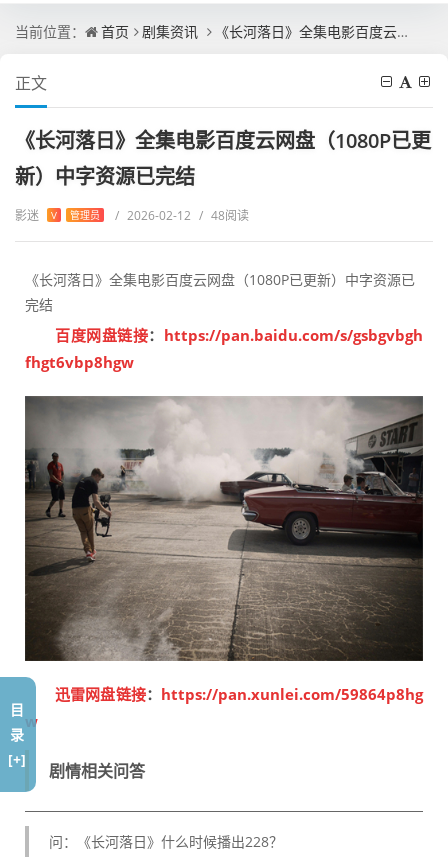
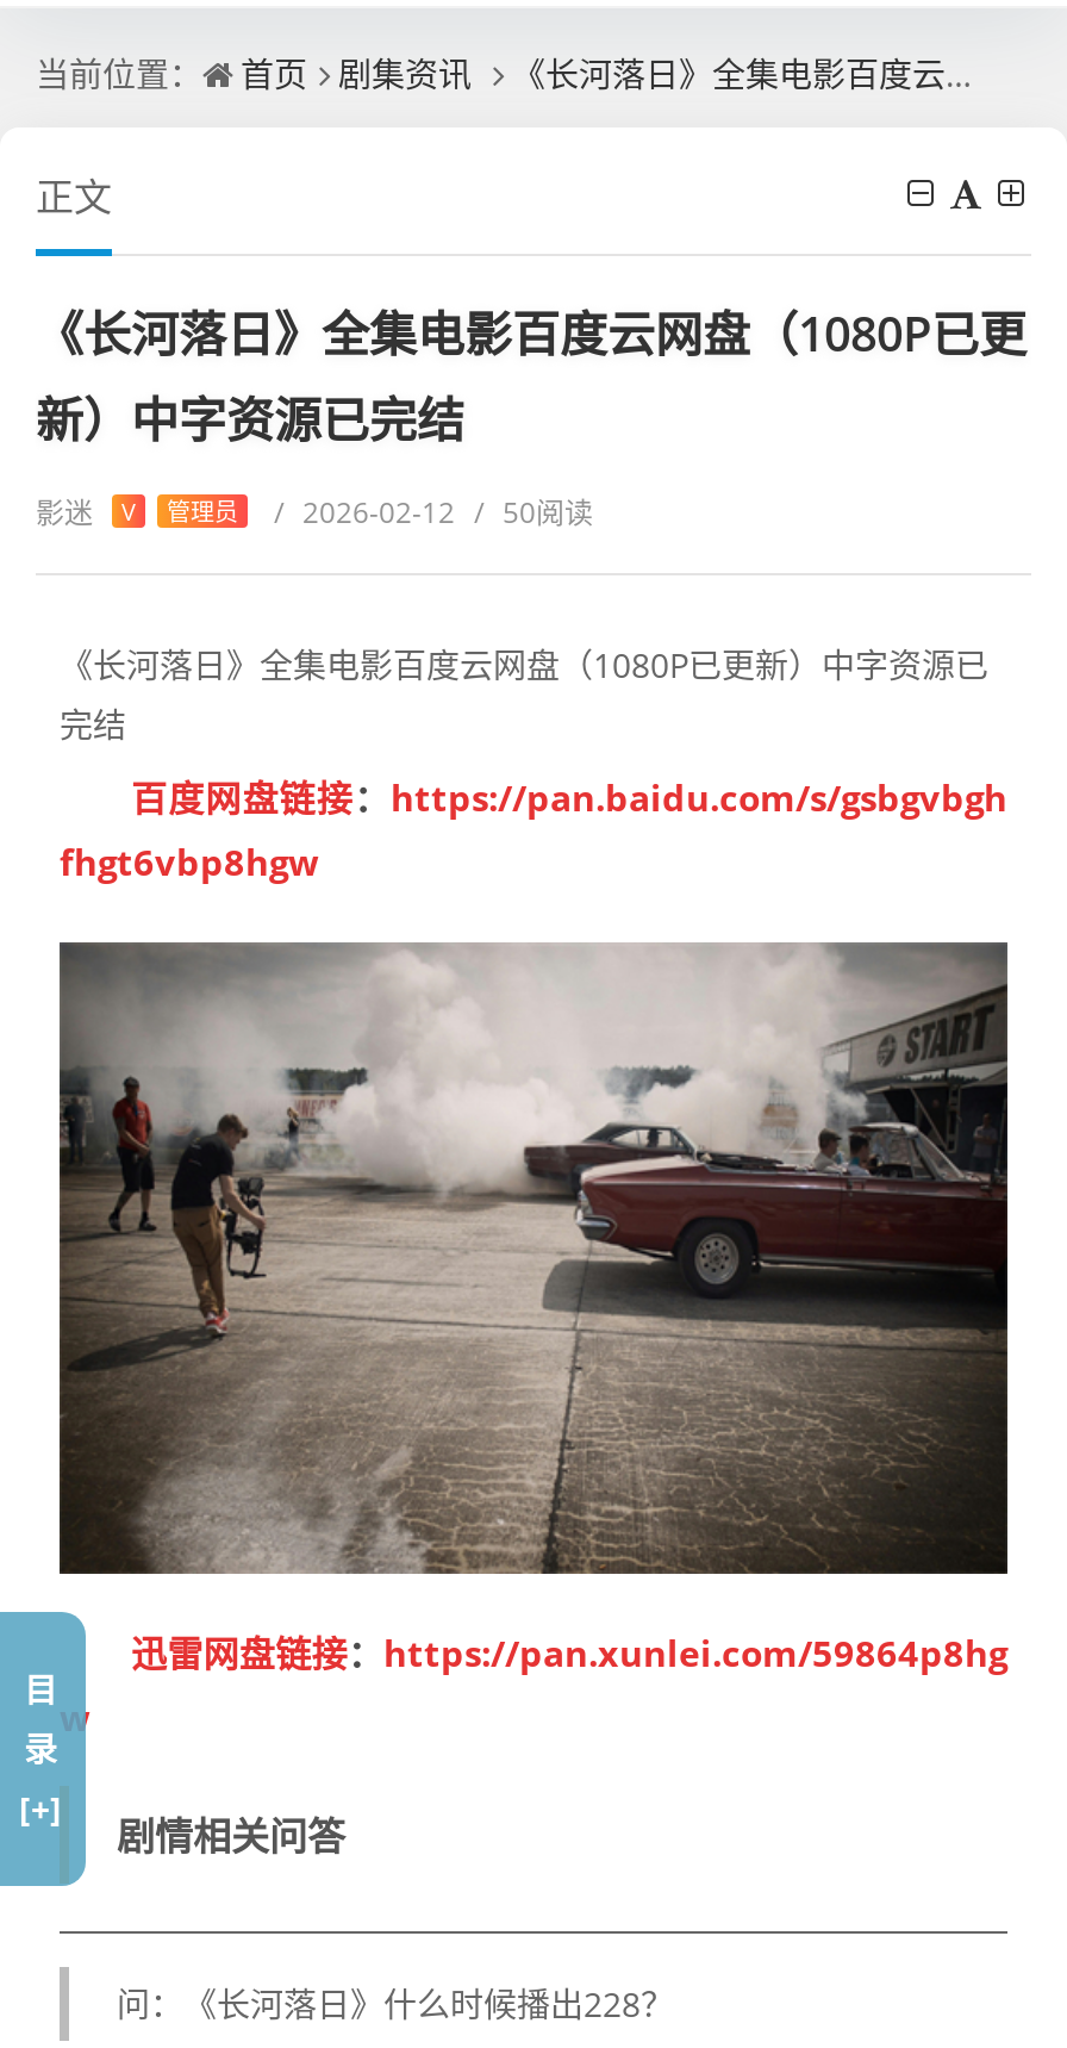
[15,207,249,224] 影迷 V 管理员 / 2026-02-12 / 48阅读 -> [36,492,593,533] 影迷 V 管理员 / 2026-02-12 / 50阅读

